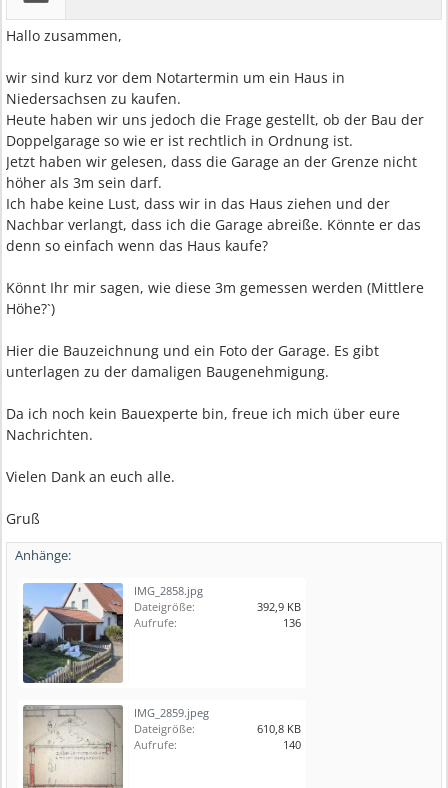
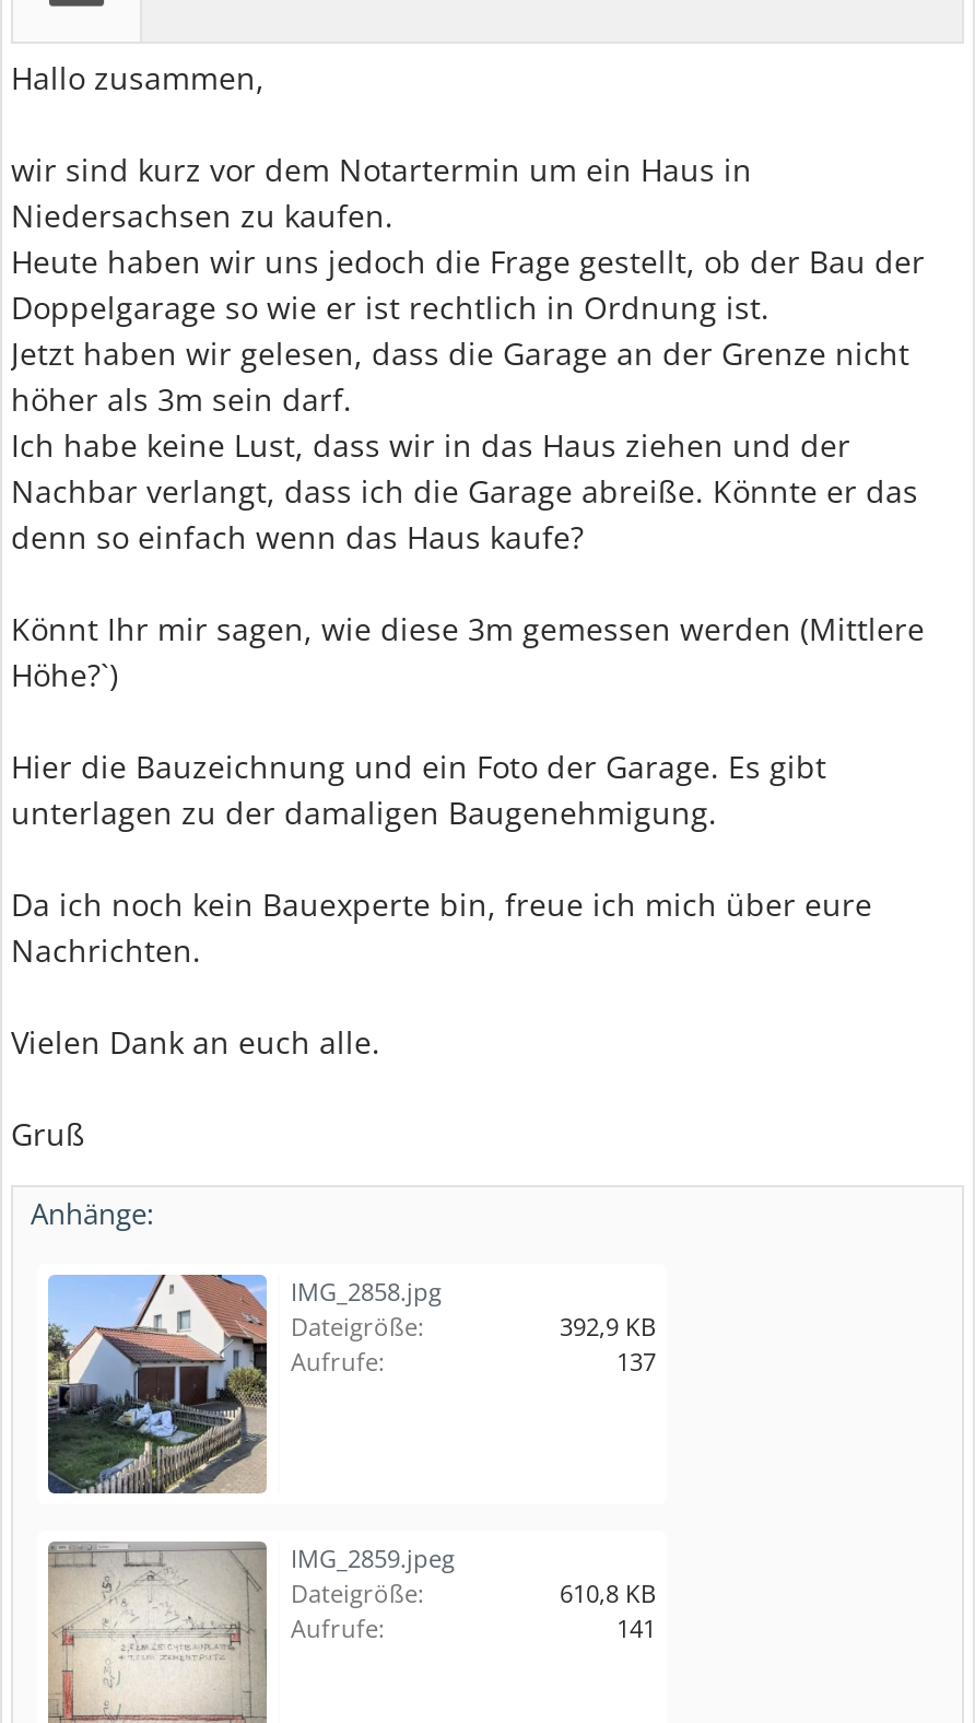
[283,615,301,630] 136 -> [616,1345,656,1378] 137
[283,737,301,752] 140 -> [616,1611,656,1644] 141

